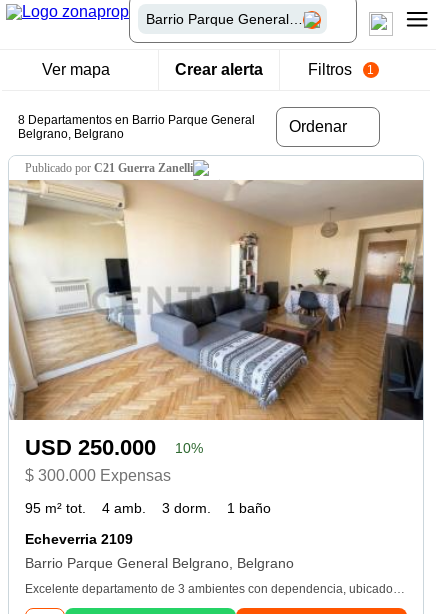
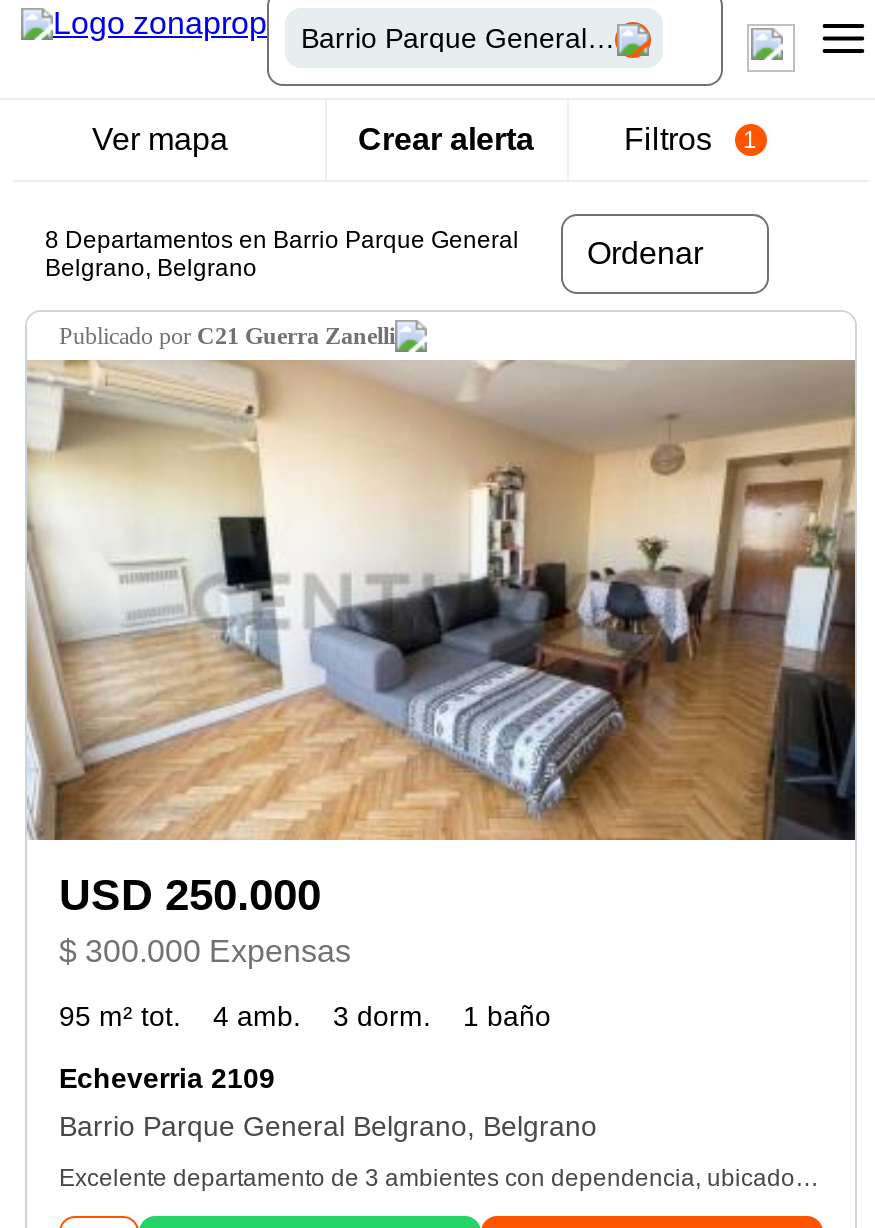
[175,440,203,456] 10% -> none

